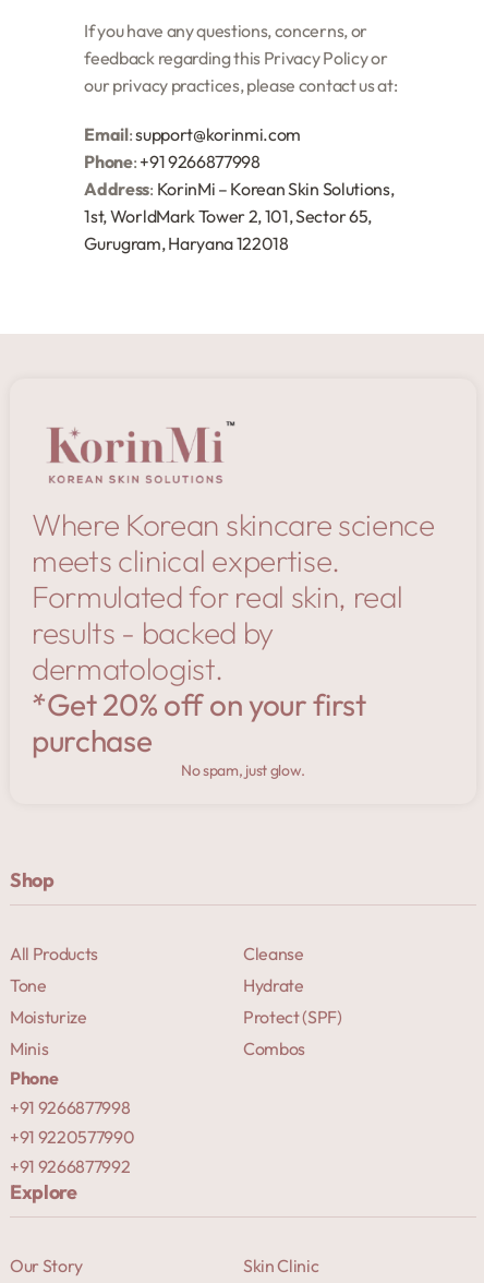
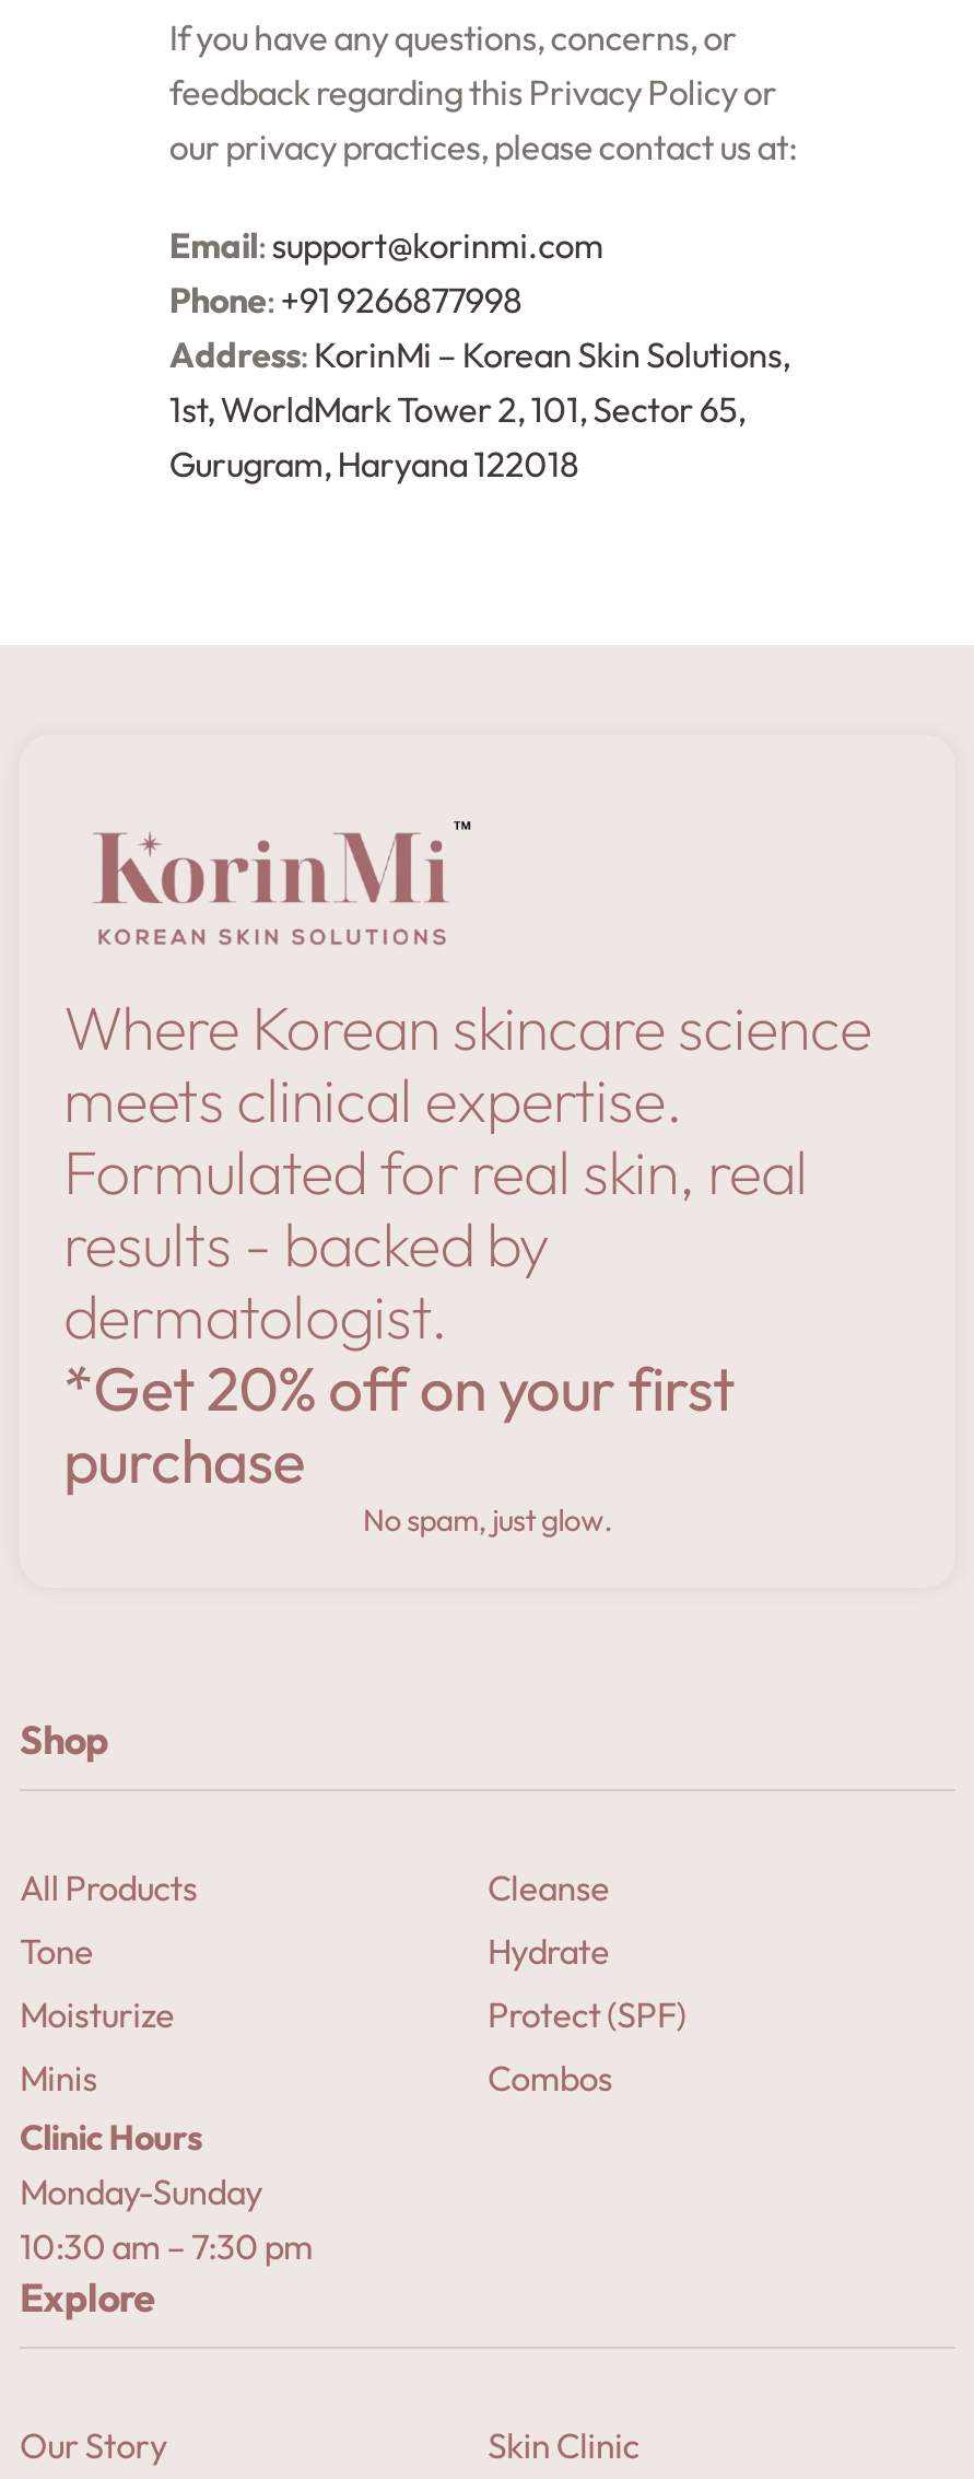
[10,1067,138,1177] Phone | +91 9266877998 | +91 9220577990 | +91 9266877992 -> [20,2115,313,2268] Clinic Hours | Monday-Sunday | 10:30 am – 7:30 pm

